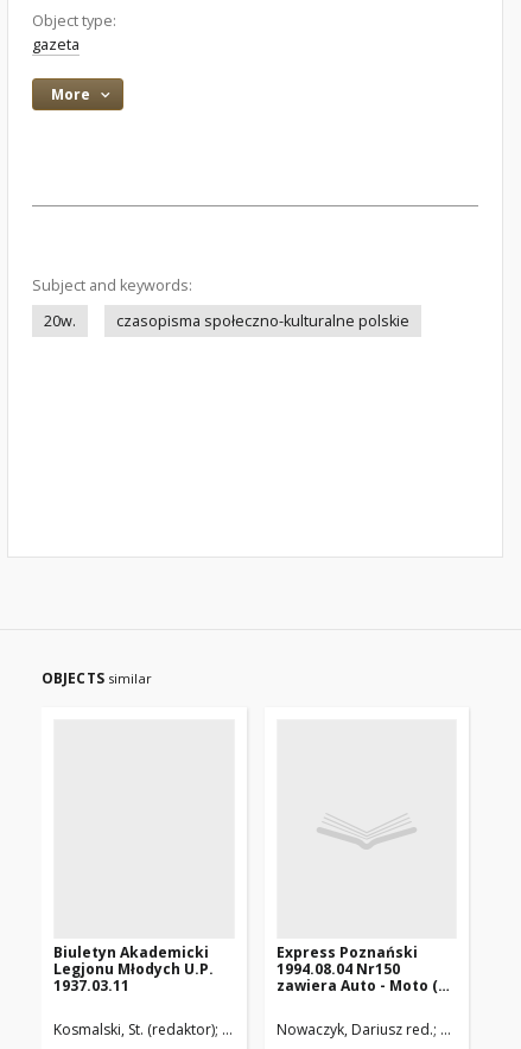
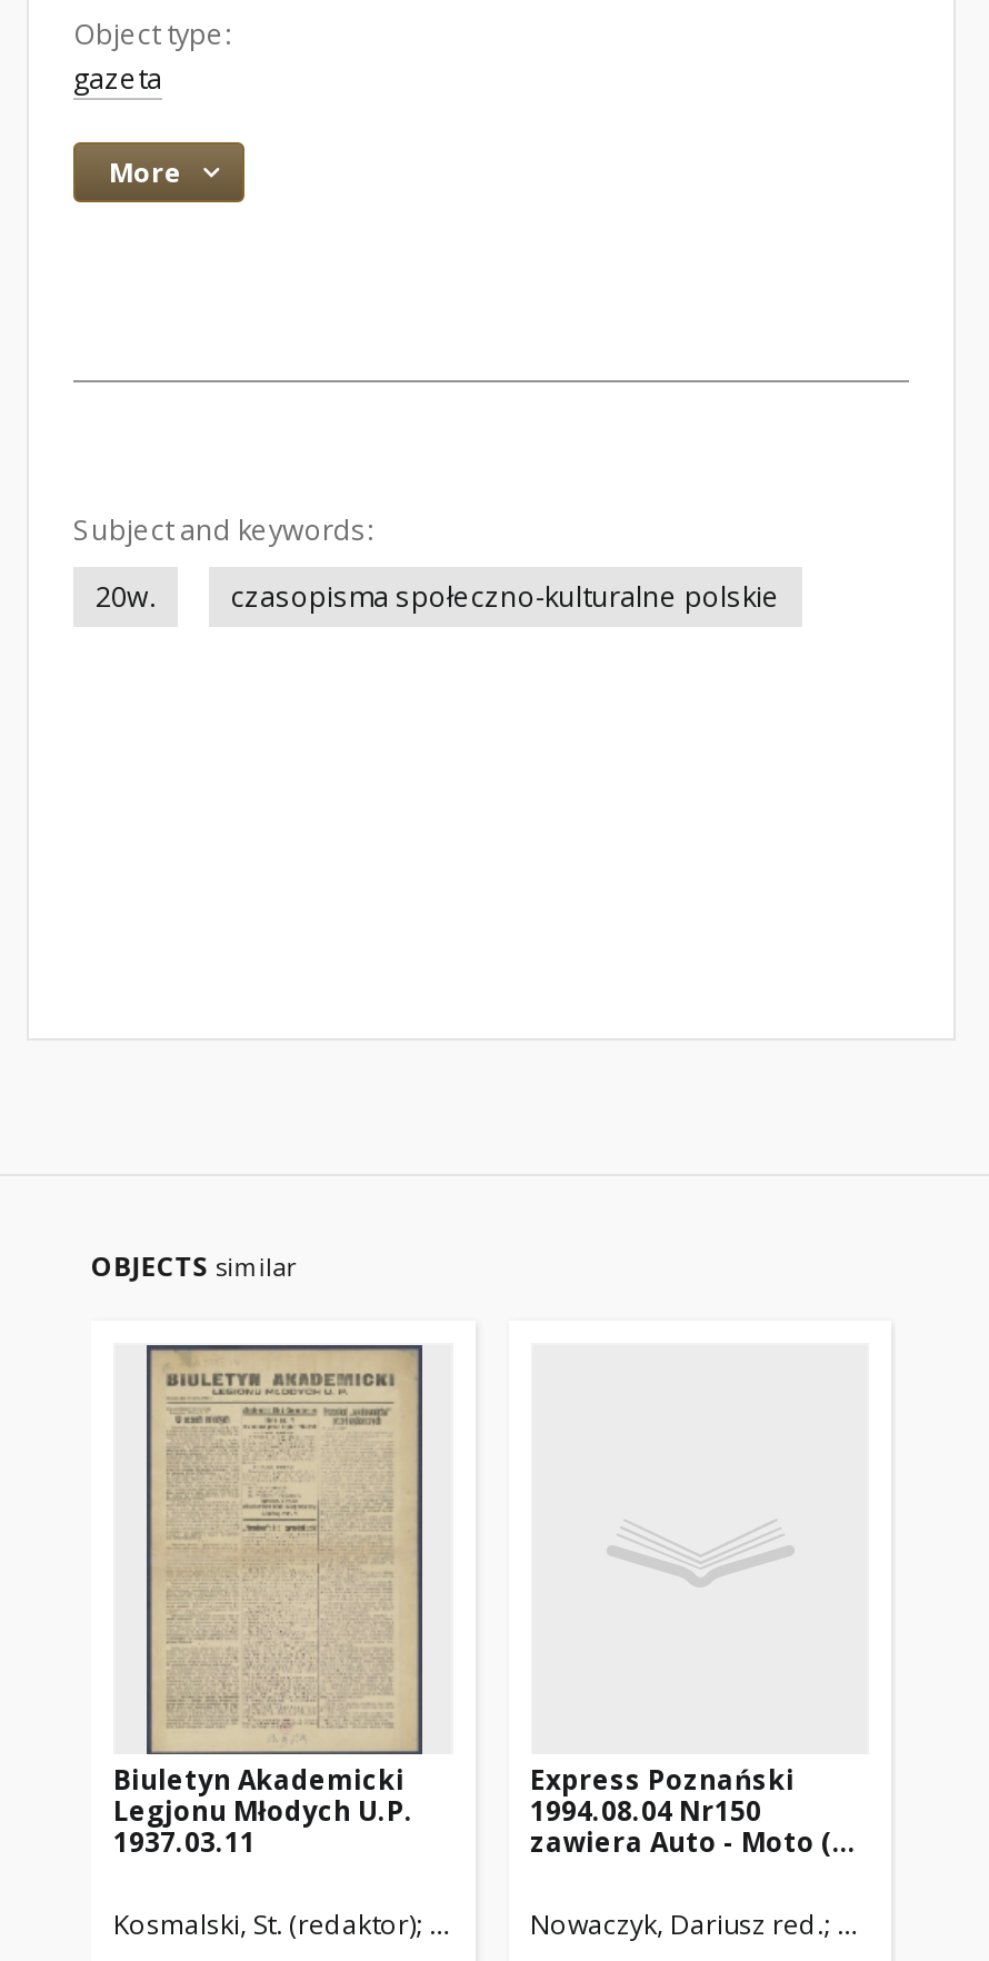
none -> [144,1343,424,1756] [image]

